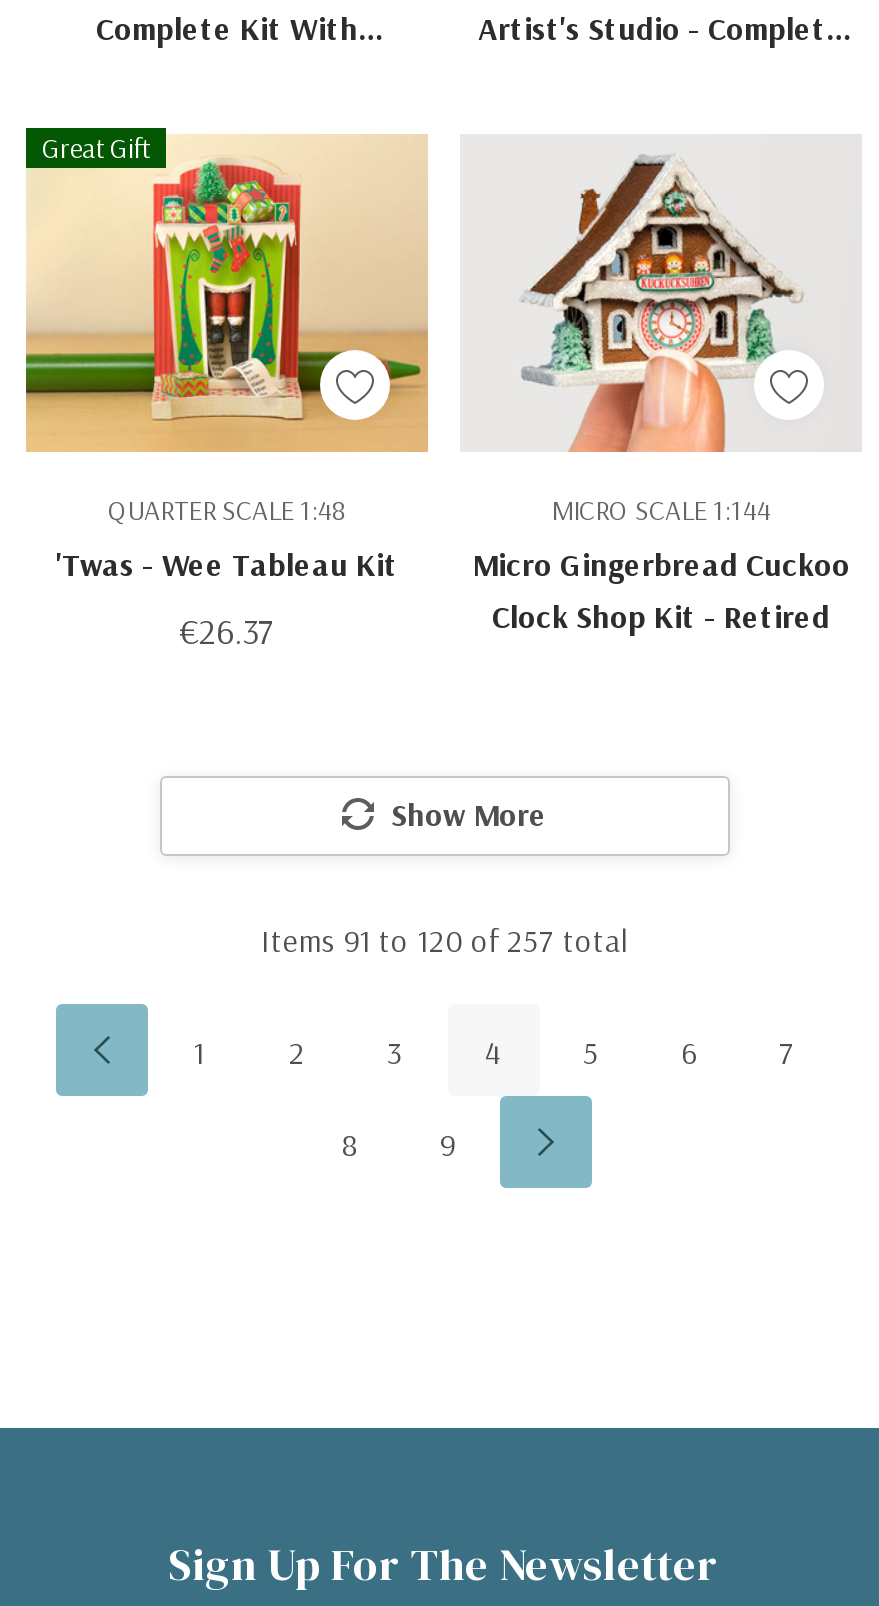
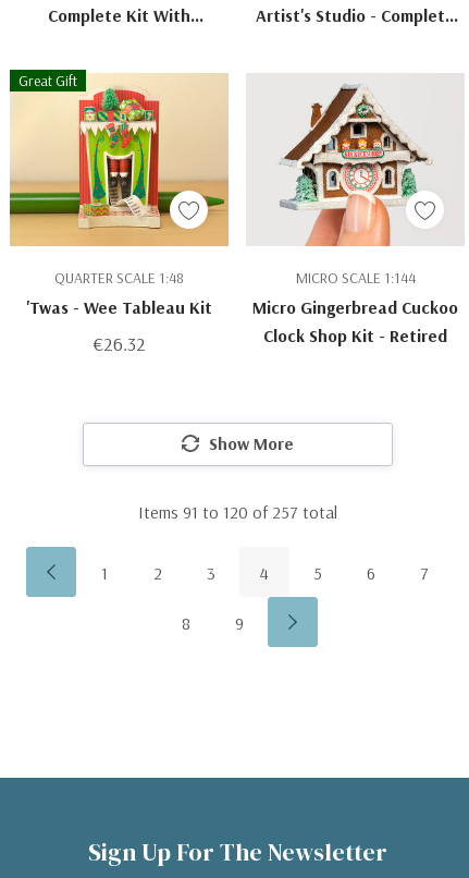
[178,608,276,654] €26.37 -> [92,331,146,356] €26.32

